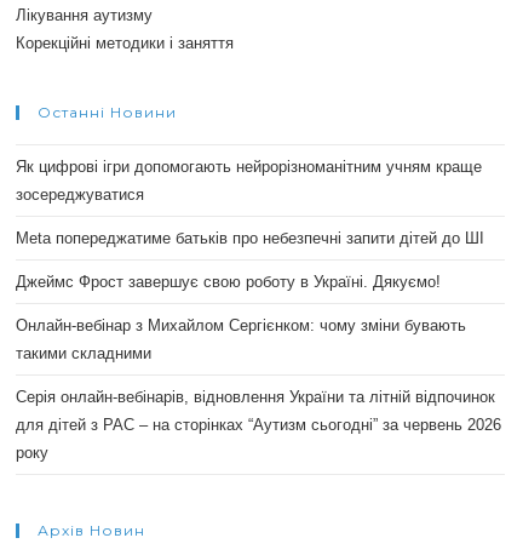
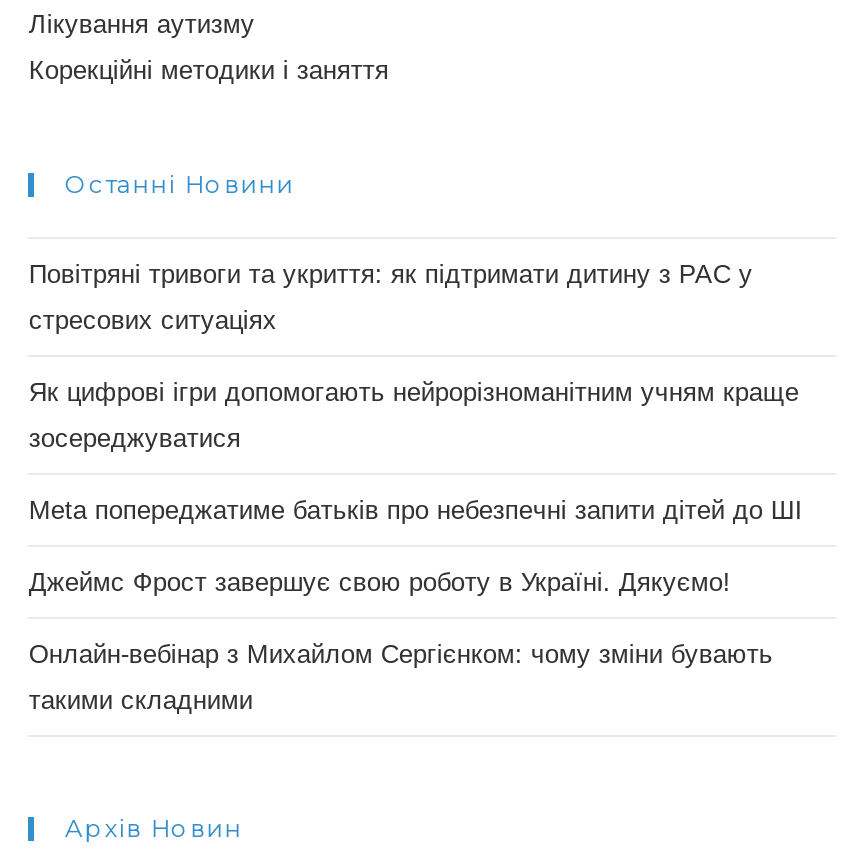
none -> [29,259,753,335] Повітряні тривоги та укриття: як підтримати дитину з РАС у | стресових ситуаціях
moved [16,157,485,362] -> [29,377,803,715]: Як цифрові ігри допомогають нейрорізноманітним учням краще | зосереджуватися | Meta попереджатиме батьків про небезпечні запити дітей до ШІ | Джеймс Фрост завершує свою роботу в Україні. Дякуємо! | Онлайн-вебінар з Михайлом Сергієнком: чому зміни бувають | такими складними
[16,387,502,461] Серія онлайн-вебінарів, відновлення України та літній відпочинок | для дітей з РАС – на сторінках “Аутизм сьогодні” за червень 2026 | року -> none

